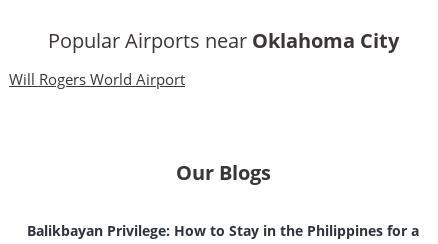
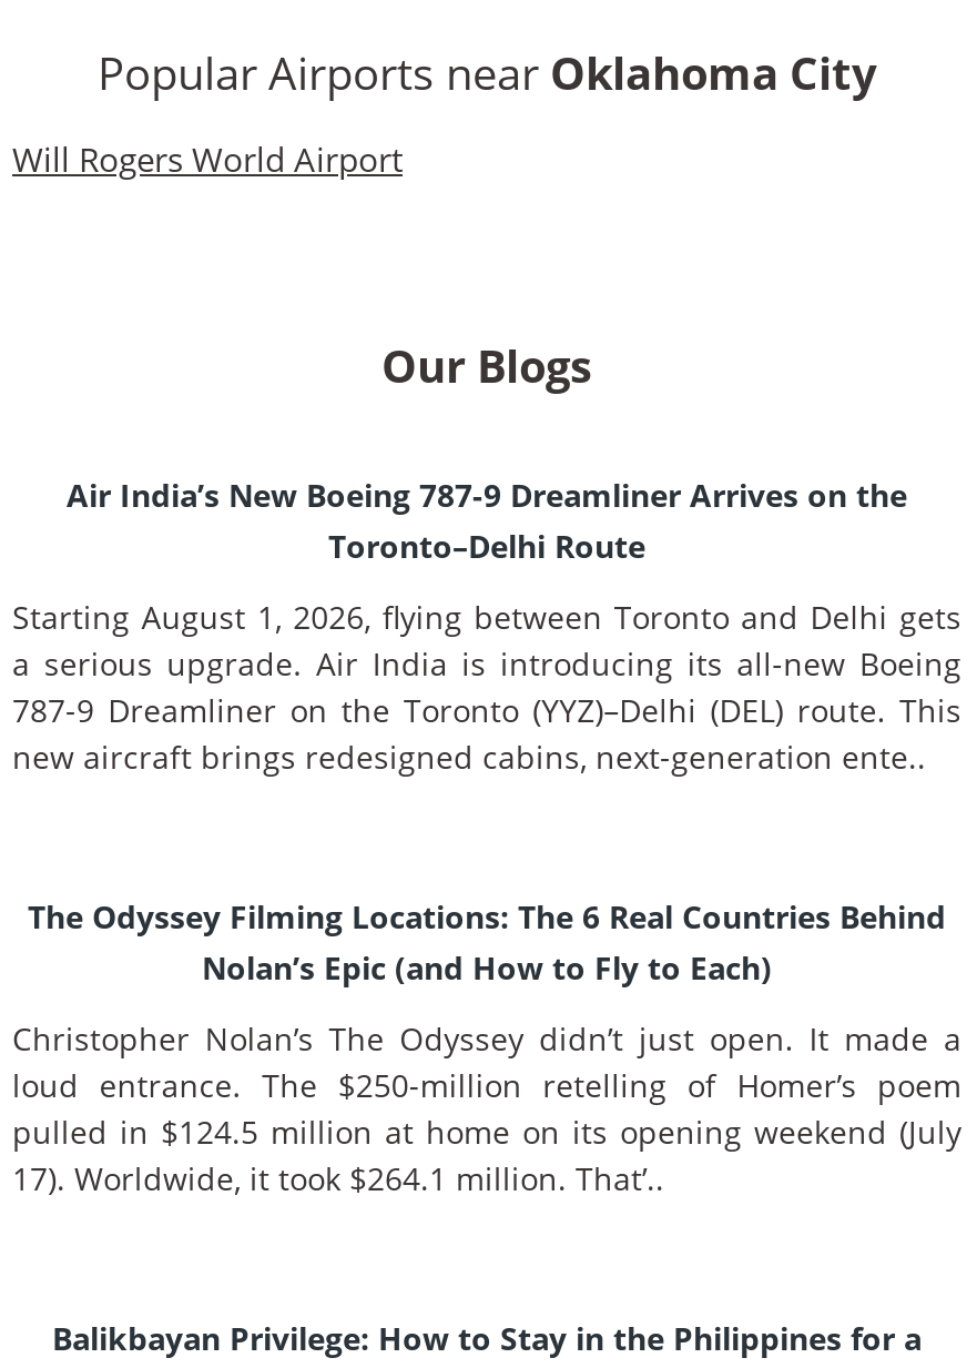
none -> [12,474,961,778] Air India’s New Boeing 787-9 Dreamliner Arrives on the | Toronto–Delhi Route | Starting August 1, 2026, flying between Toronto and Delhi gets | a serious upgrade. Air India is introducing its all-new Boeing | 787-9 Dreamliner on the Toronto (YYZ)–Delhi (DEL) route. This | new aircraft brings redesigned cabins, next-generation ente..
none -> [12,896,961,1200] The Odyssey Filming Locations: The 6 Real Countries Behind | Nolan’s Epic (and How to Fly to Each) | Christopher Nolan’s The Odyssey didn’t just open. It made a | loud entrance. The $250-million retelling of Homer’s poem | pulled in $124.5 million at home on its opening weekend (July | 17). Worldwide, it took $264.1 million. That’..

